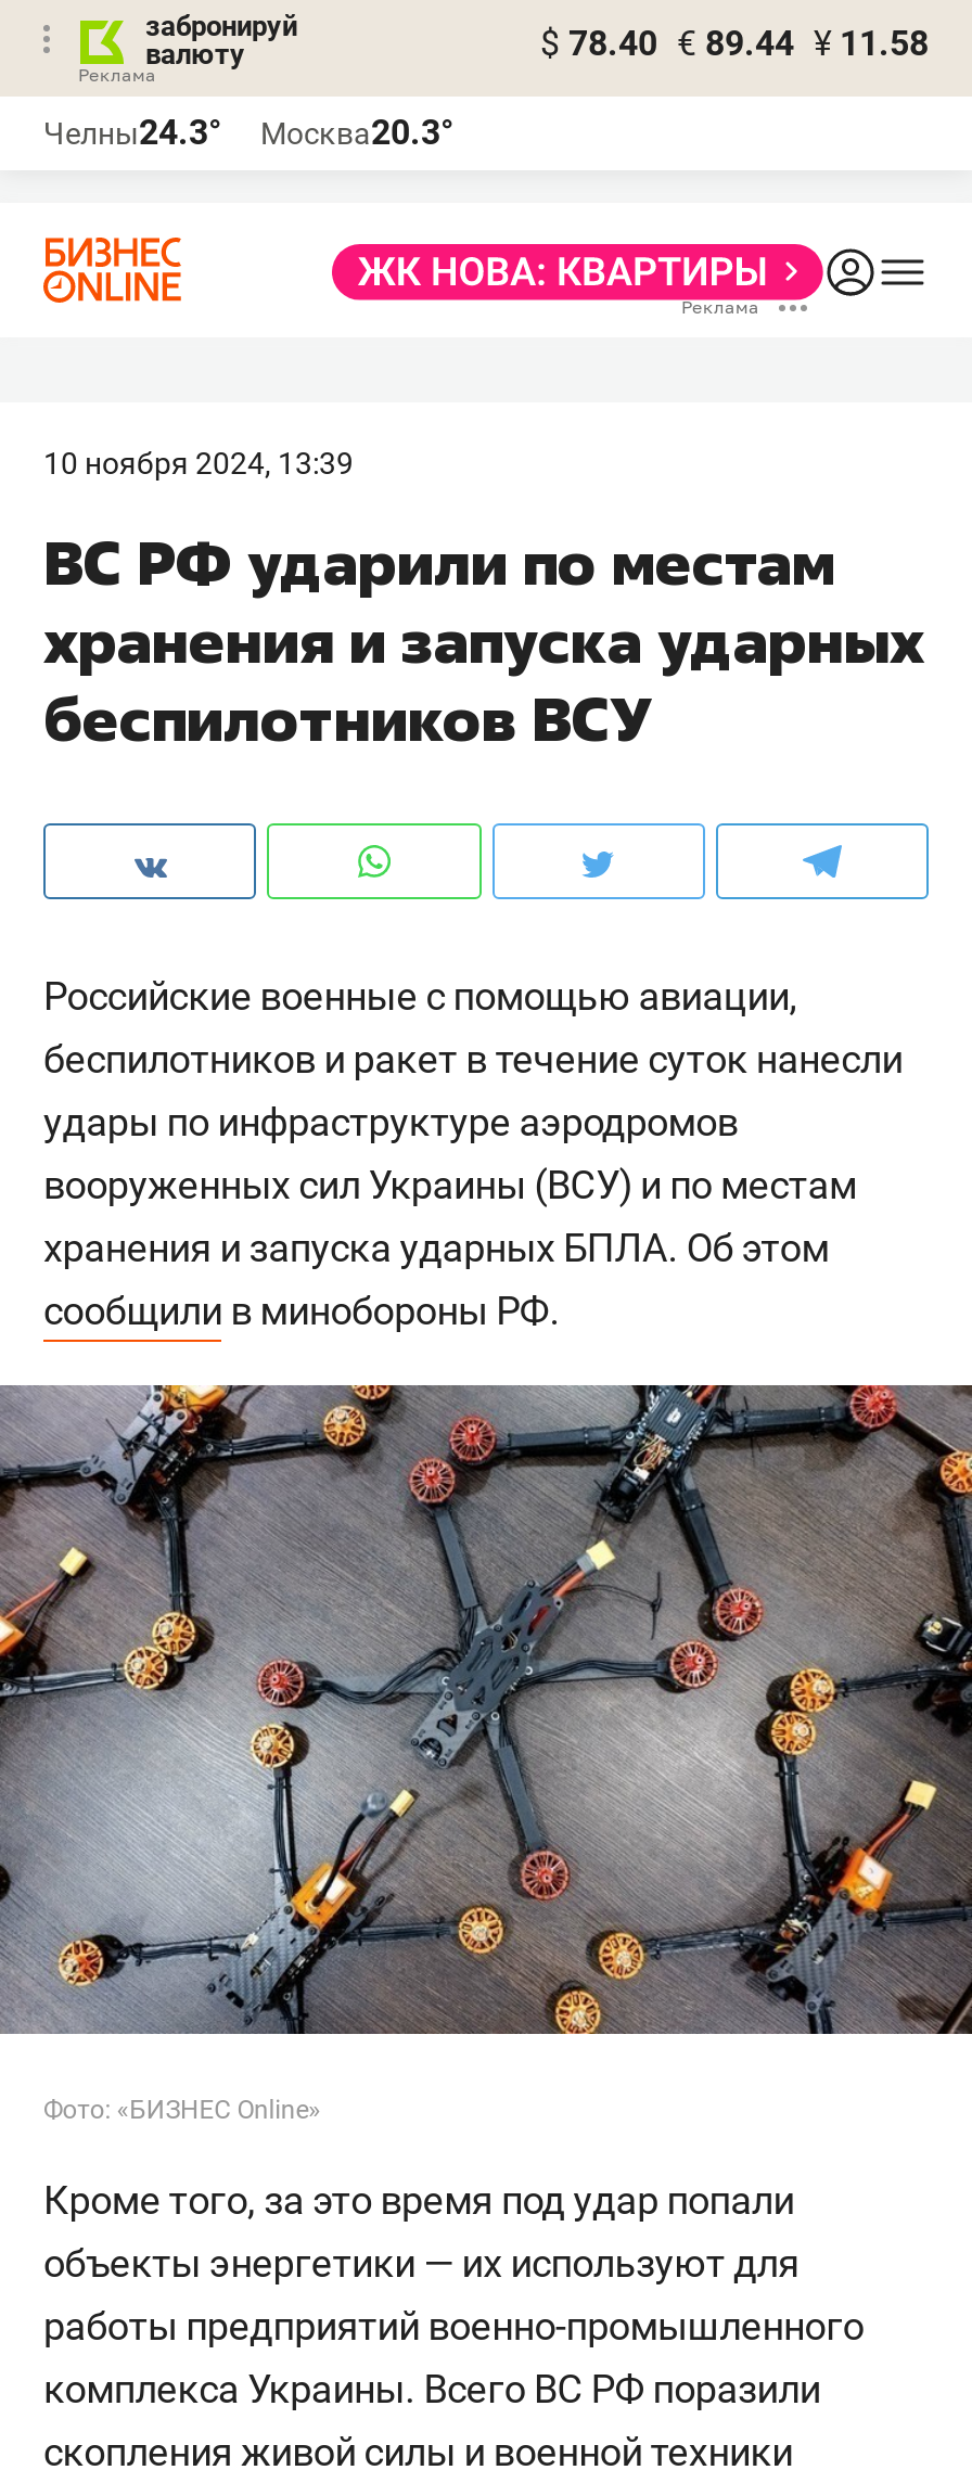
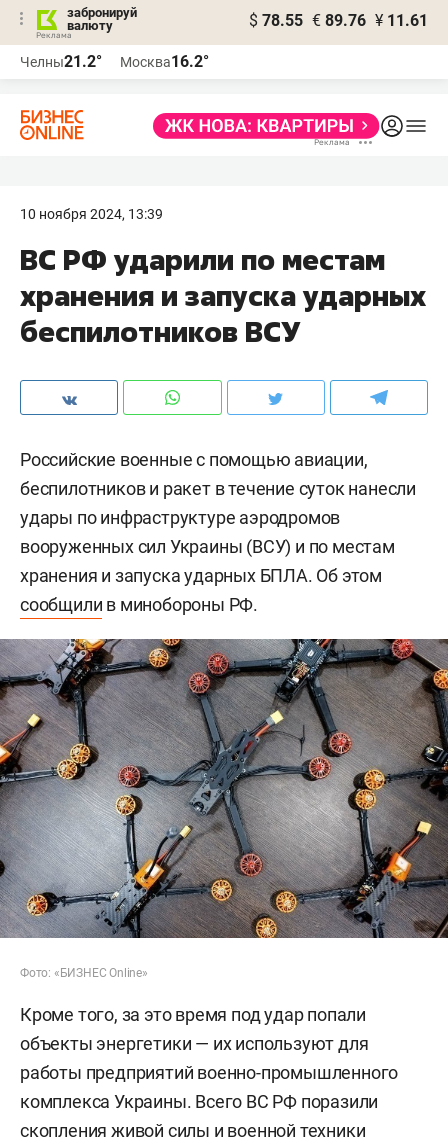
[540,23,929,64] $ 78.40 € 89.44 ¥ 11.58 -> [249,11,428,30] $ 78.55 € 89.76 ¥ 11.61
[43,112,221,153] Челны24.3° -> [20,52,102,71] Челны21.2°
[260,112,453,153] Москва20.3° -> [120,52,209,71] Москва16.2°

